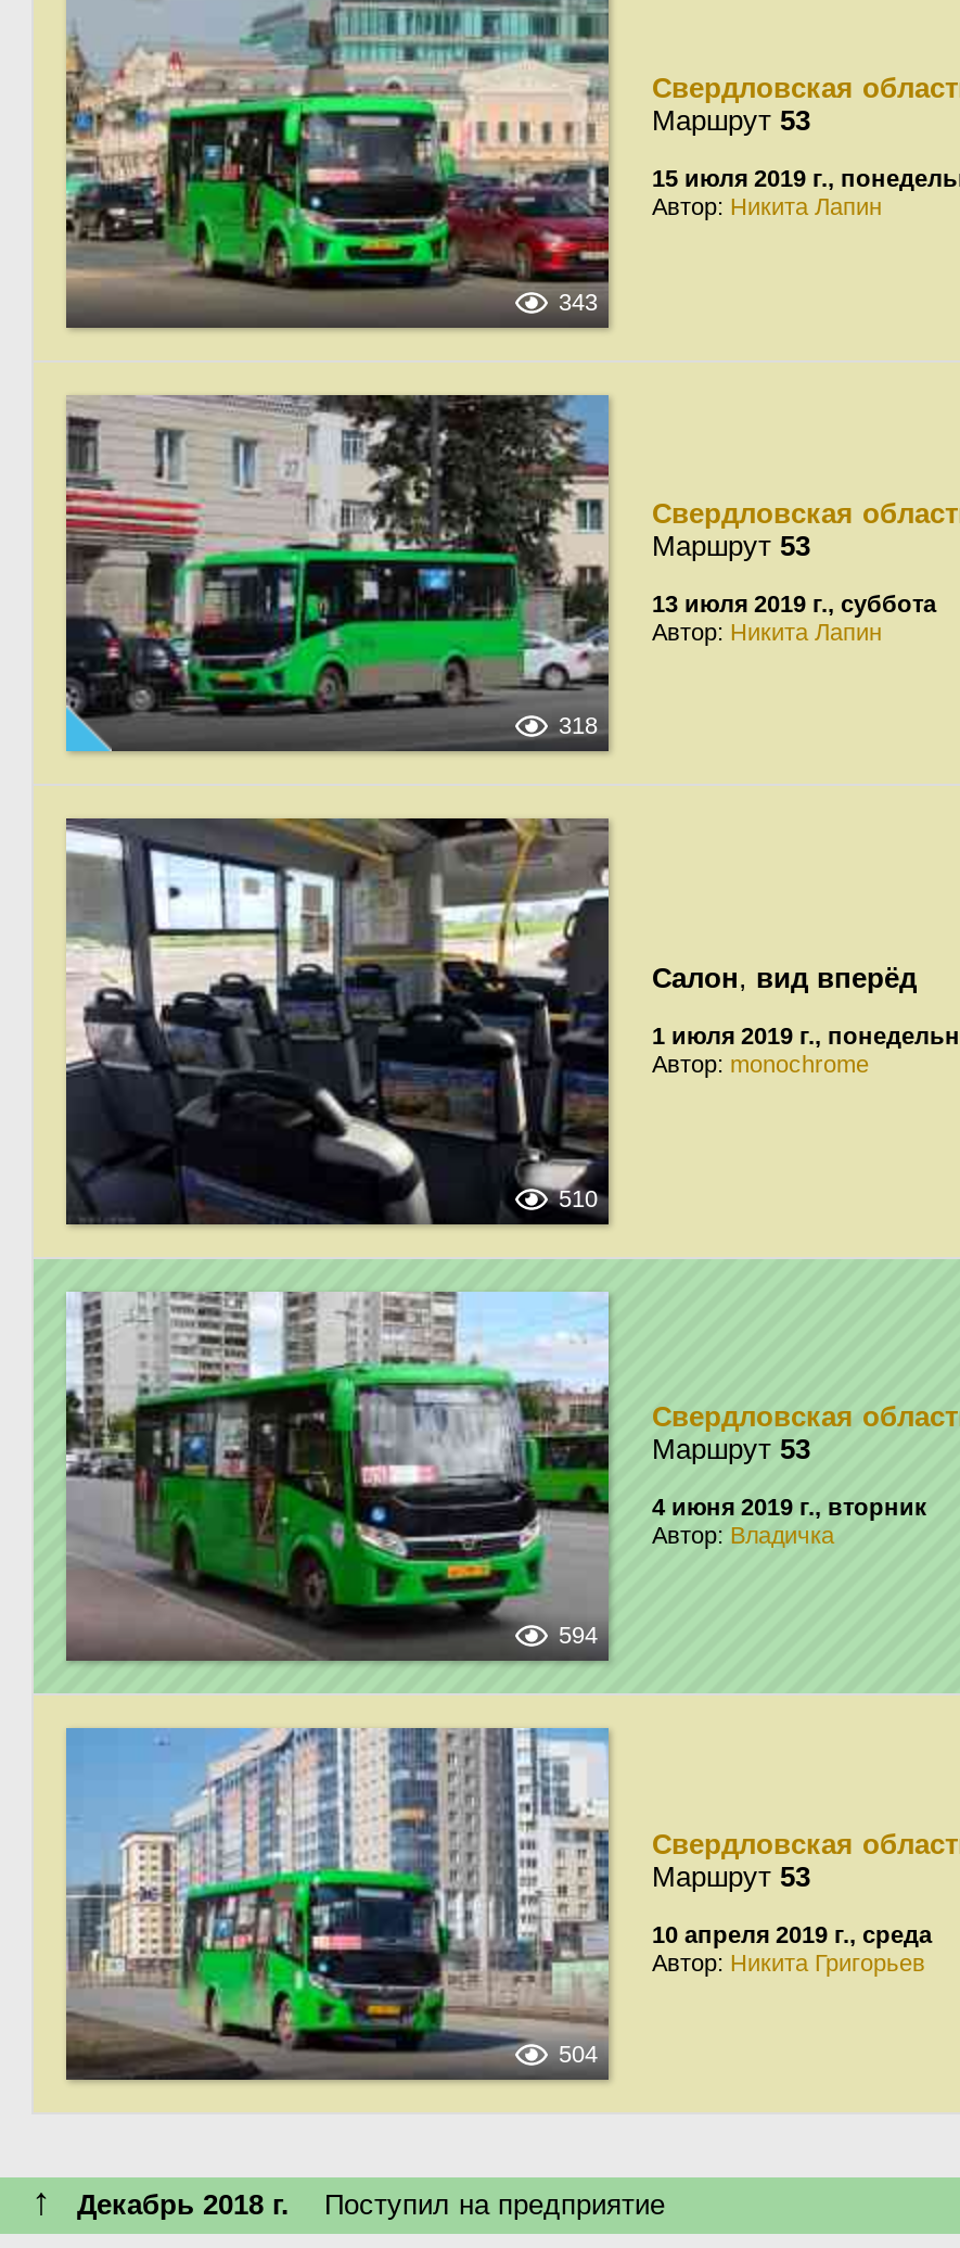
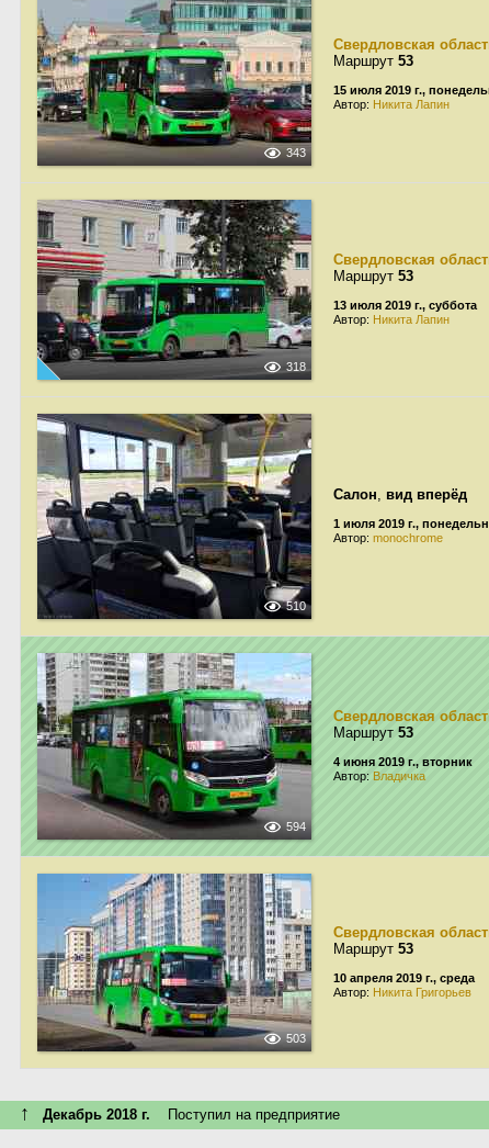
[559,2041,598,2067] 504 -> [286,1032,306,1045] 503

